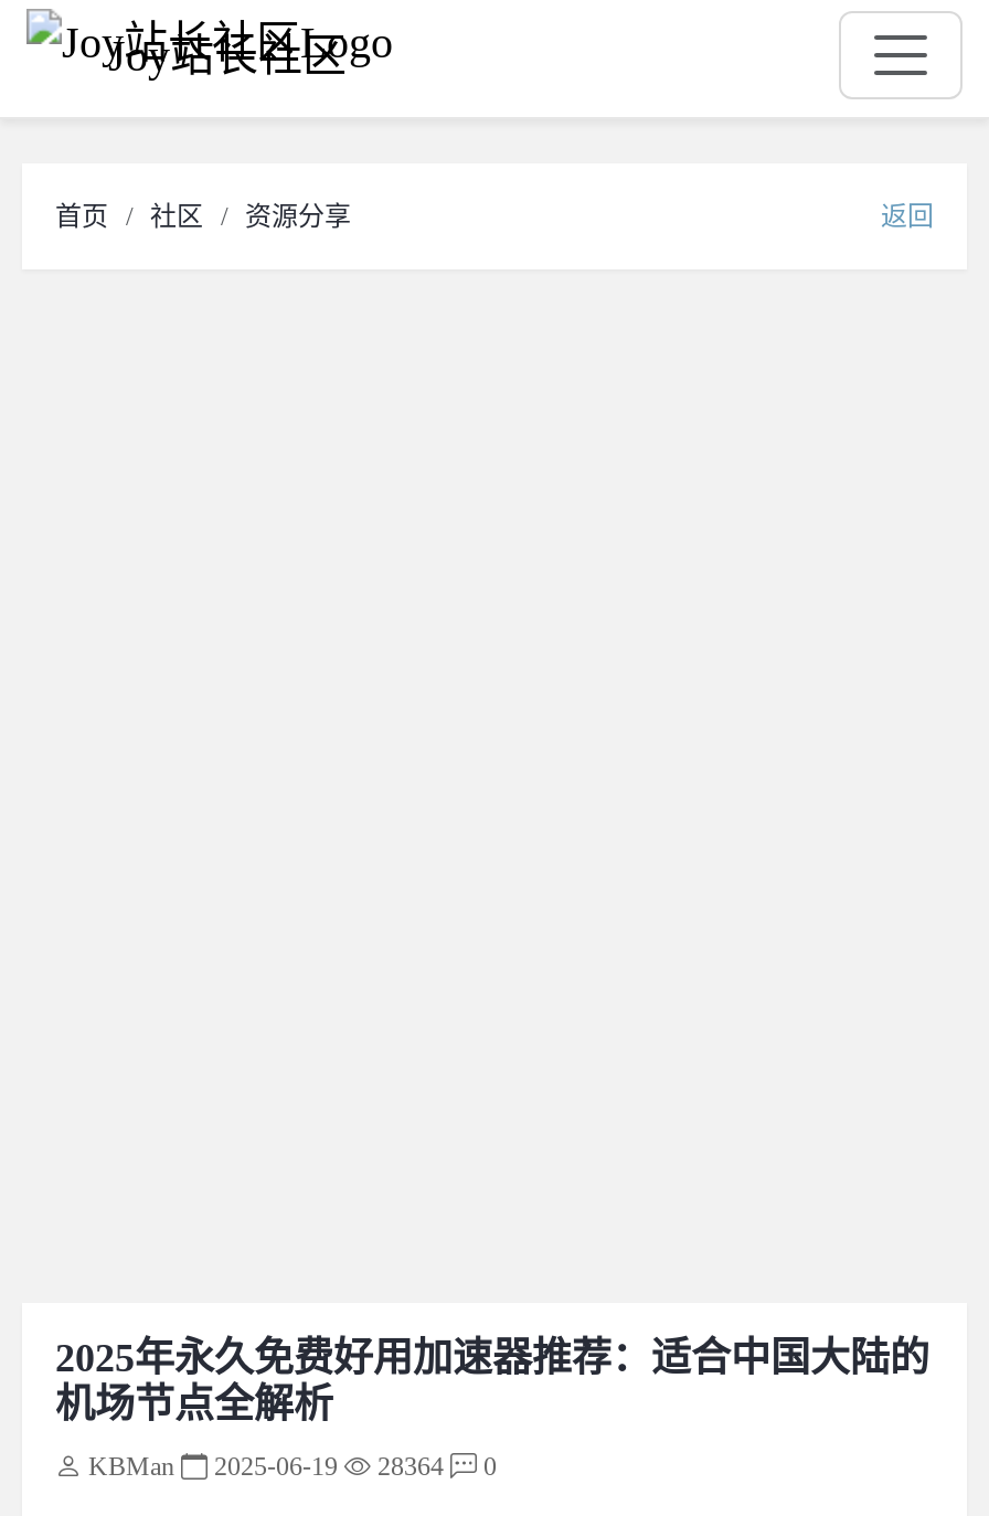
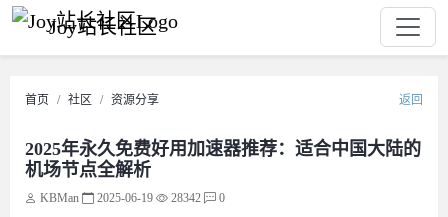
[371,1451,450,1482] 28364 -> [168,191,204,205] 28342

